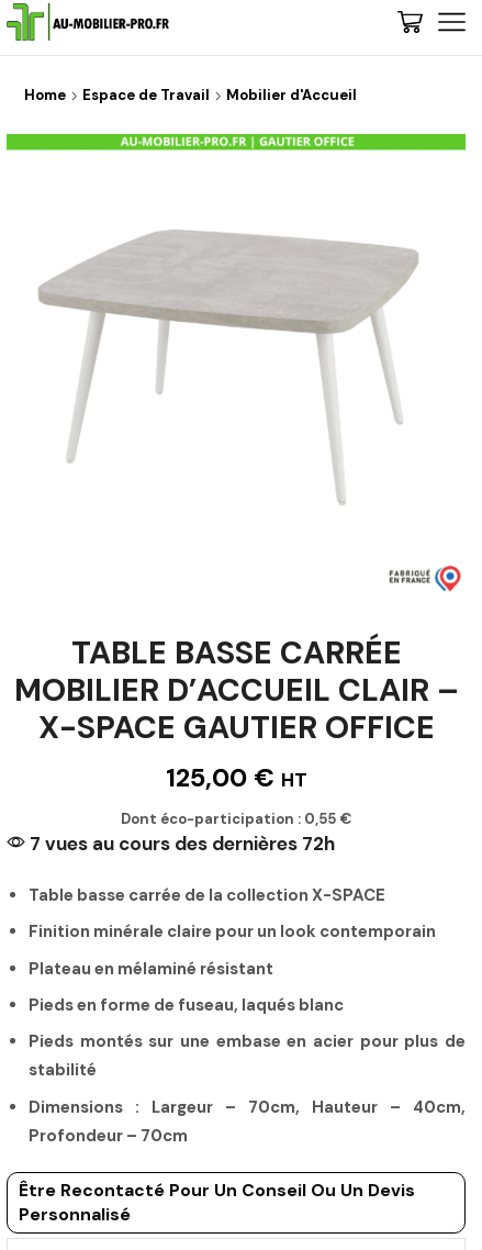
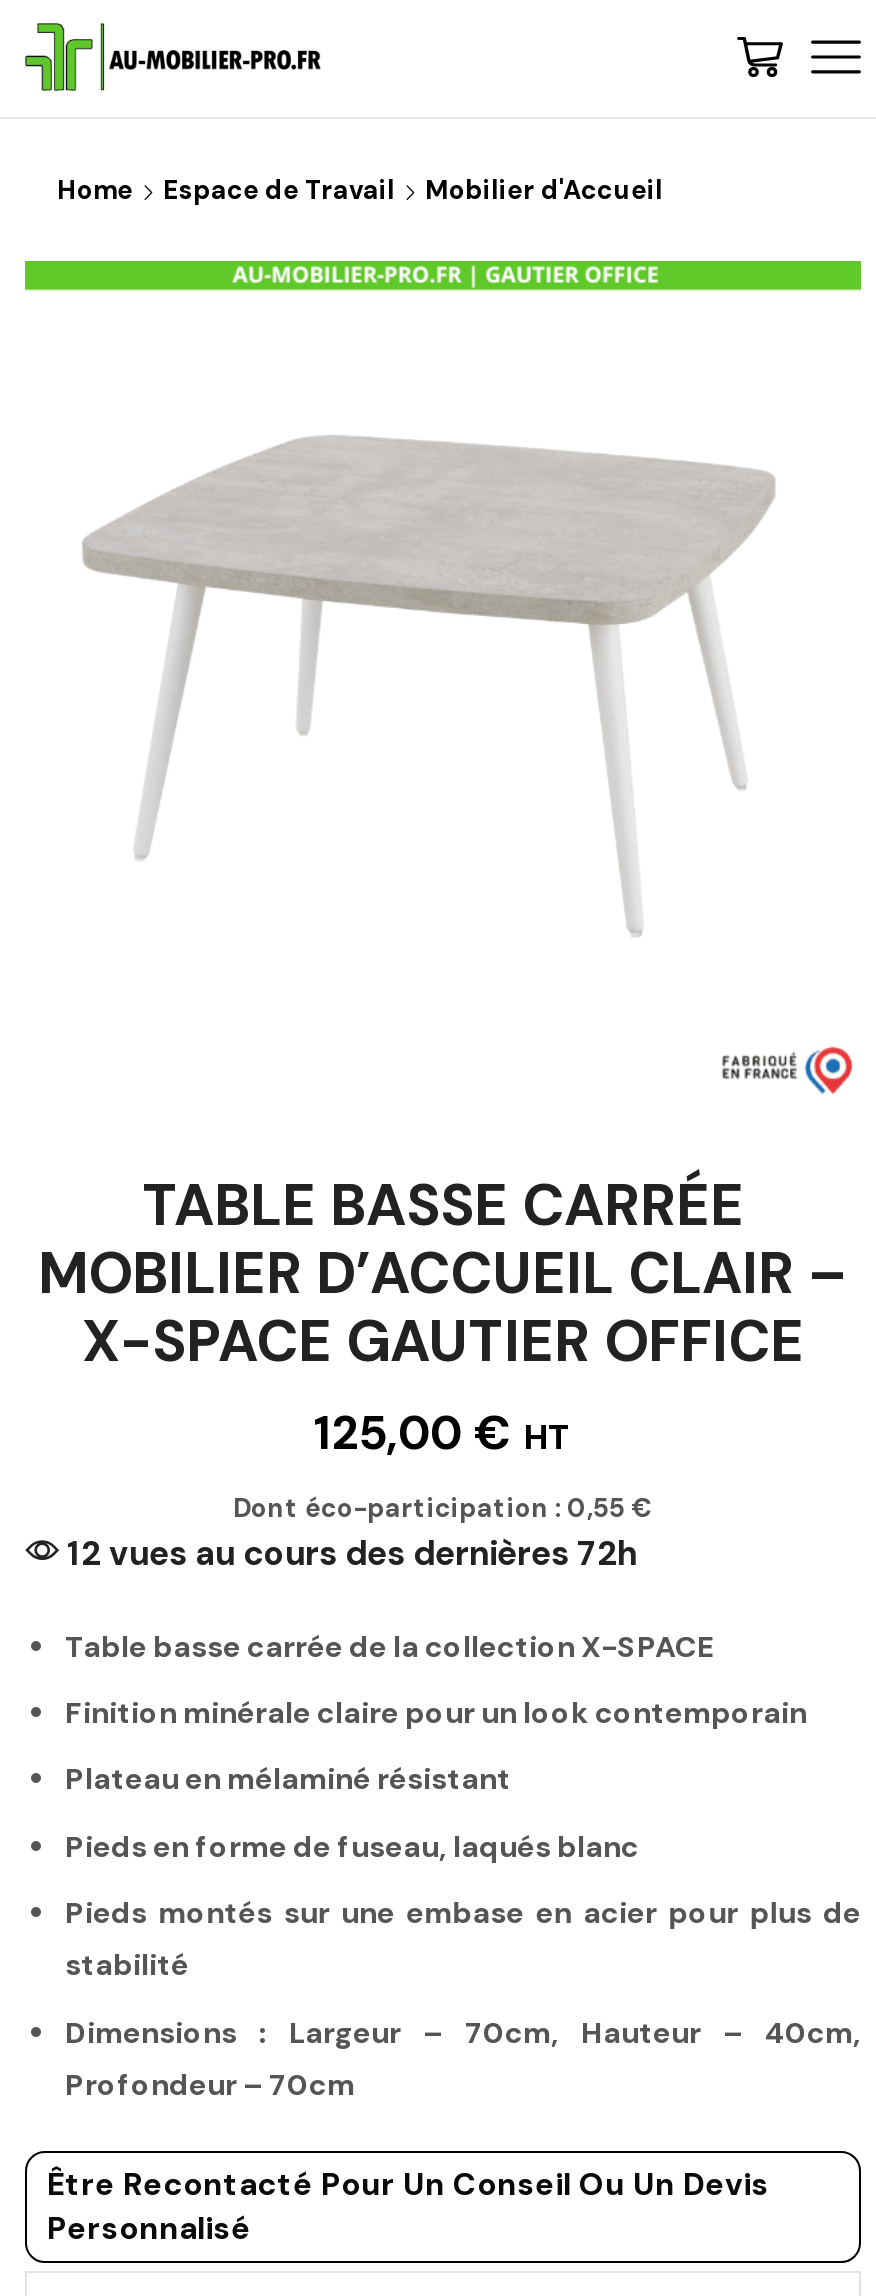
[25,831,335,855] 7 vues au cours des dernières 72h -> [59,1530,637,1574] 12 vues au cours des dernières 72h

